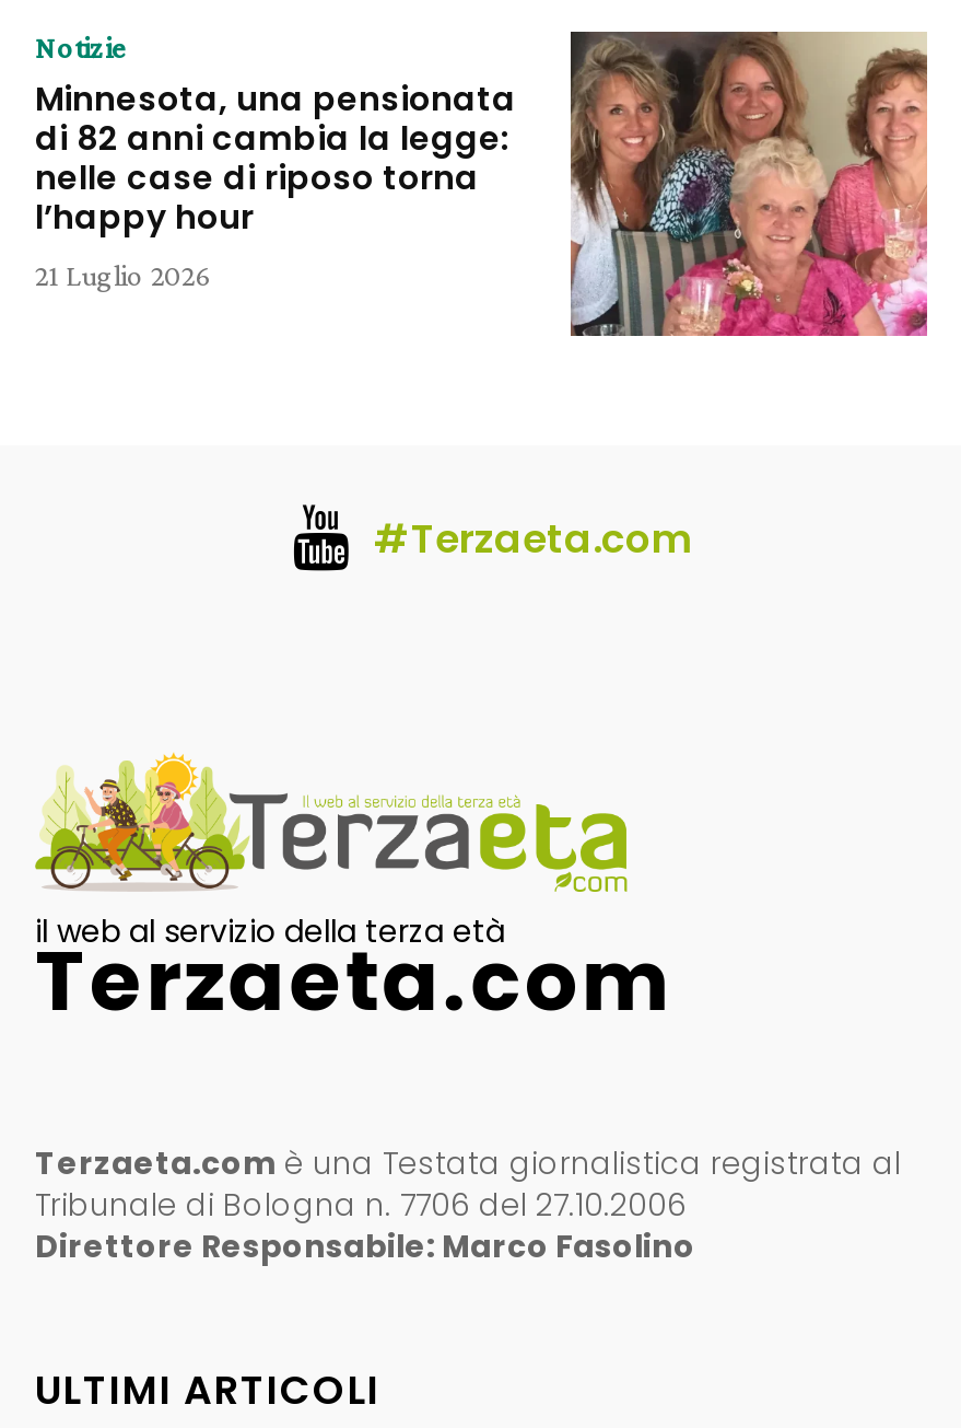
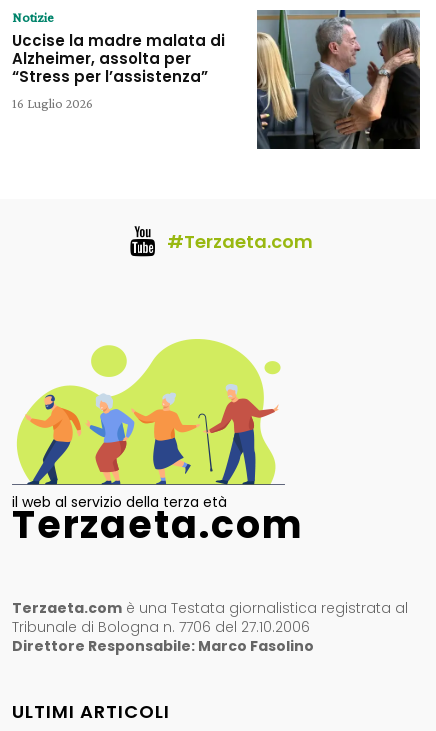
[35,30,929,338] [image] | Minnesota, una pensionata | di 82 anni cambia la legge: | nelle case di riposo torna | l’happy hour | 21 Luglio 2026 -> [12,10,421,150] [image] | Uccise la madre malata di | Alzheimer, assolta per | “Stress per l’assistenza” | 16 Luglio 2026
[33,752,630,894] [image] -> [12,338,285,486] [image]

